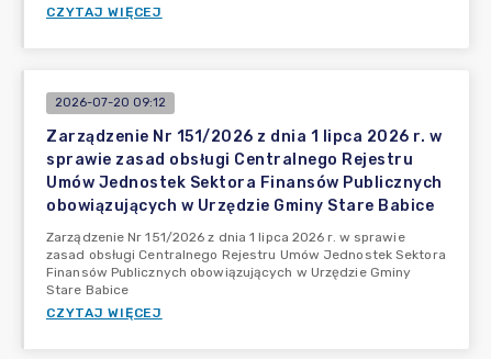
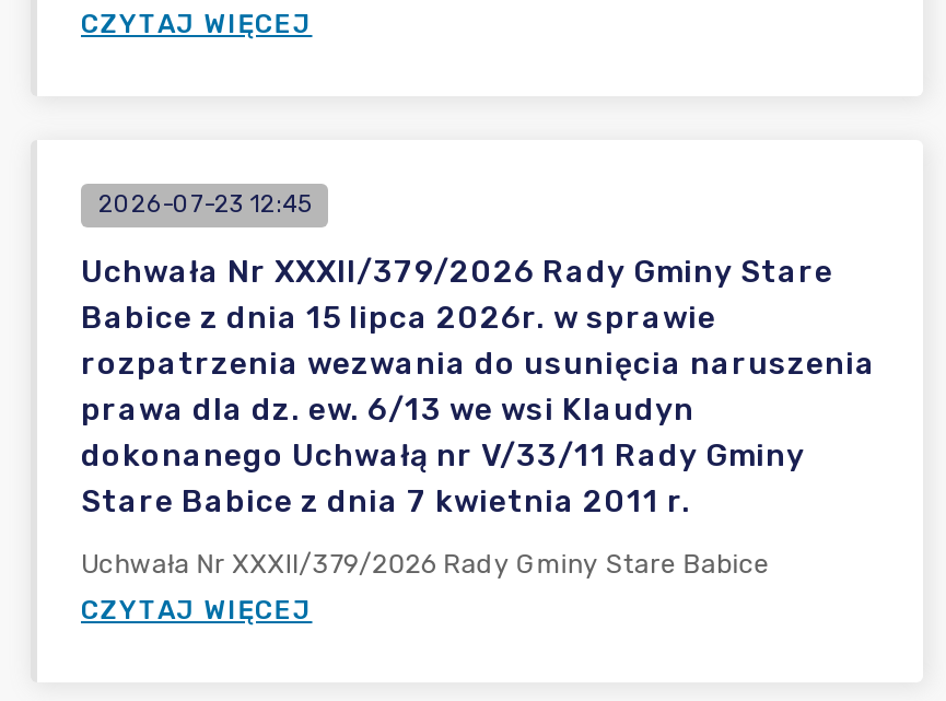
[55,96,166,110] 2026-07-20 09:12 -> [98,190,311,219] 2026-07-23 12:45
[46,127,442,215] Zarządzenie Nr 151/2026 z dnia 1 lipca 2026 r. w | sprawie zasad obsługi Centralnego Rejestru | Umów Jednostek Sektora Finansów Publicznych | obowiązujących w Urzędzie Gminy Stare Babice -> [81,254,876,521] Uchwała Nr XXXII/379/2026 Rady Gminy Stare | Babice z dnia 15 lipca 2026r. w sprawie | rozpatrzenia wezwania do usunięcia naruszenia | prawa dla dz. ew. 6/13 we wsi Klaudyn | dokonanego Uchwałą nr V/33/11 Rady Gminy | Stare Babice z dnia 7 kwietnia 2011 r.
[46,229,446,298] Zarządzenie Nr 151/2026 z dnia 1 lipca 2026 r. w sprawie | zasad obsługi Centralnego Rejestru Umów Jednostek Sektora | Finansów Publicznych obowiązujących w Urzędzie Gminy | Stare Babice -> [81,549,770,580] Uchwała Nr XXXII/379/2026 Rady Gminy Stare Babice

